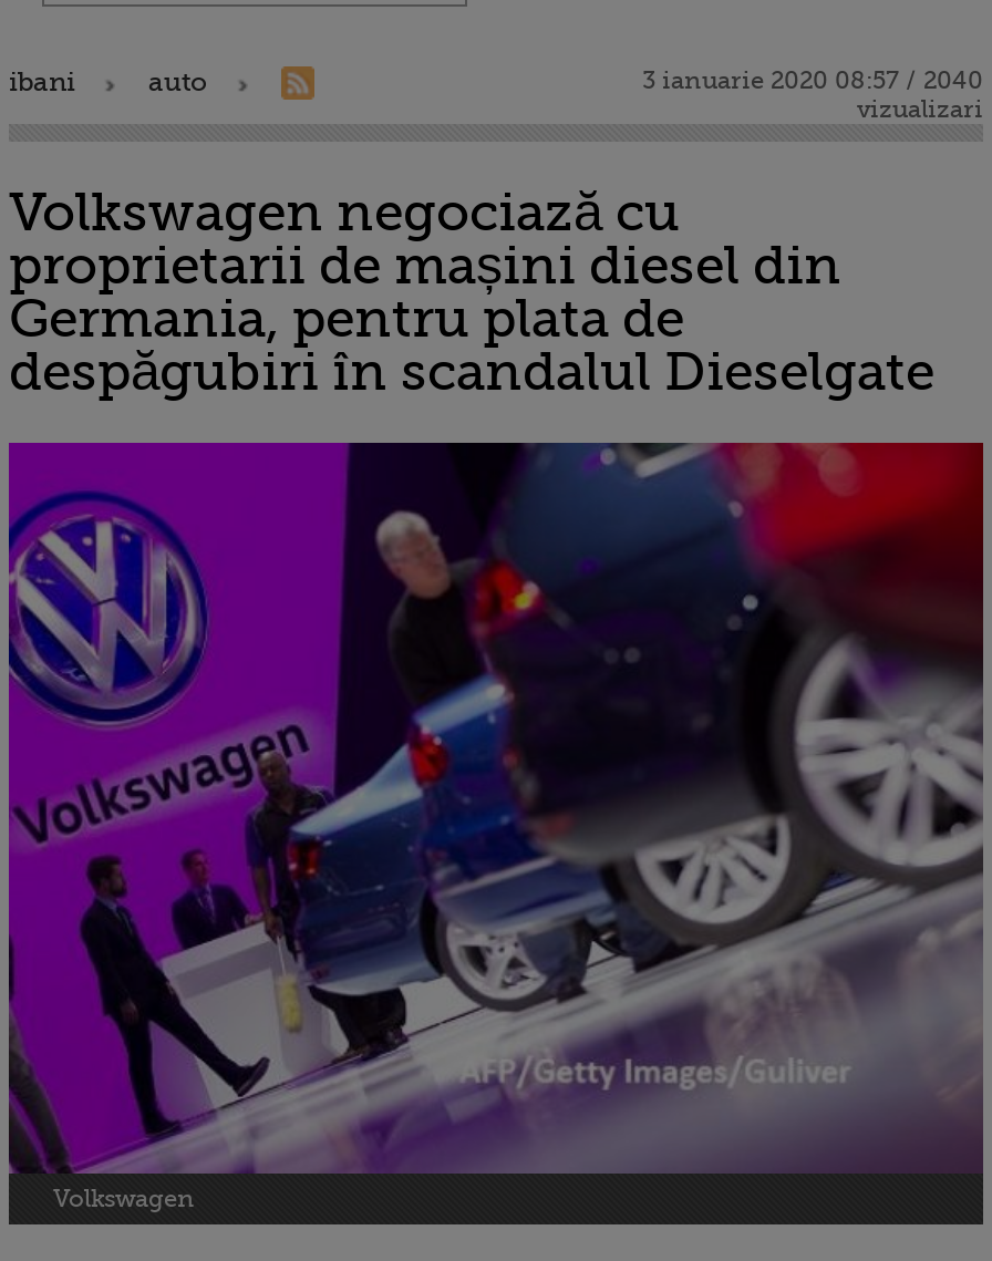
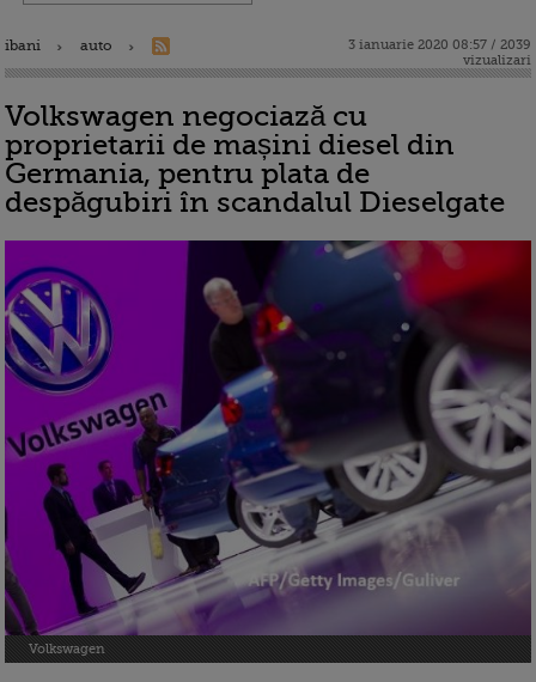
[642,66,983,95] 3 ianuarie 2020 08:57 / 2040 -> [348,37,531,53] 3 ianuarie 2020 08:57 / 2039

